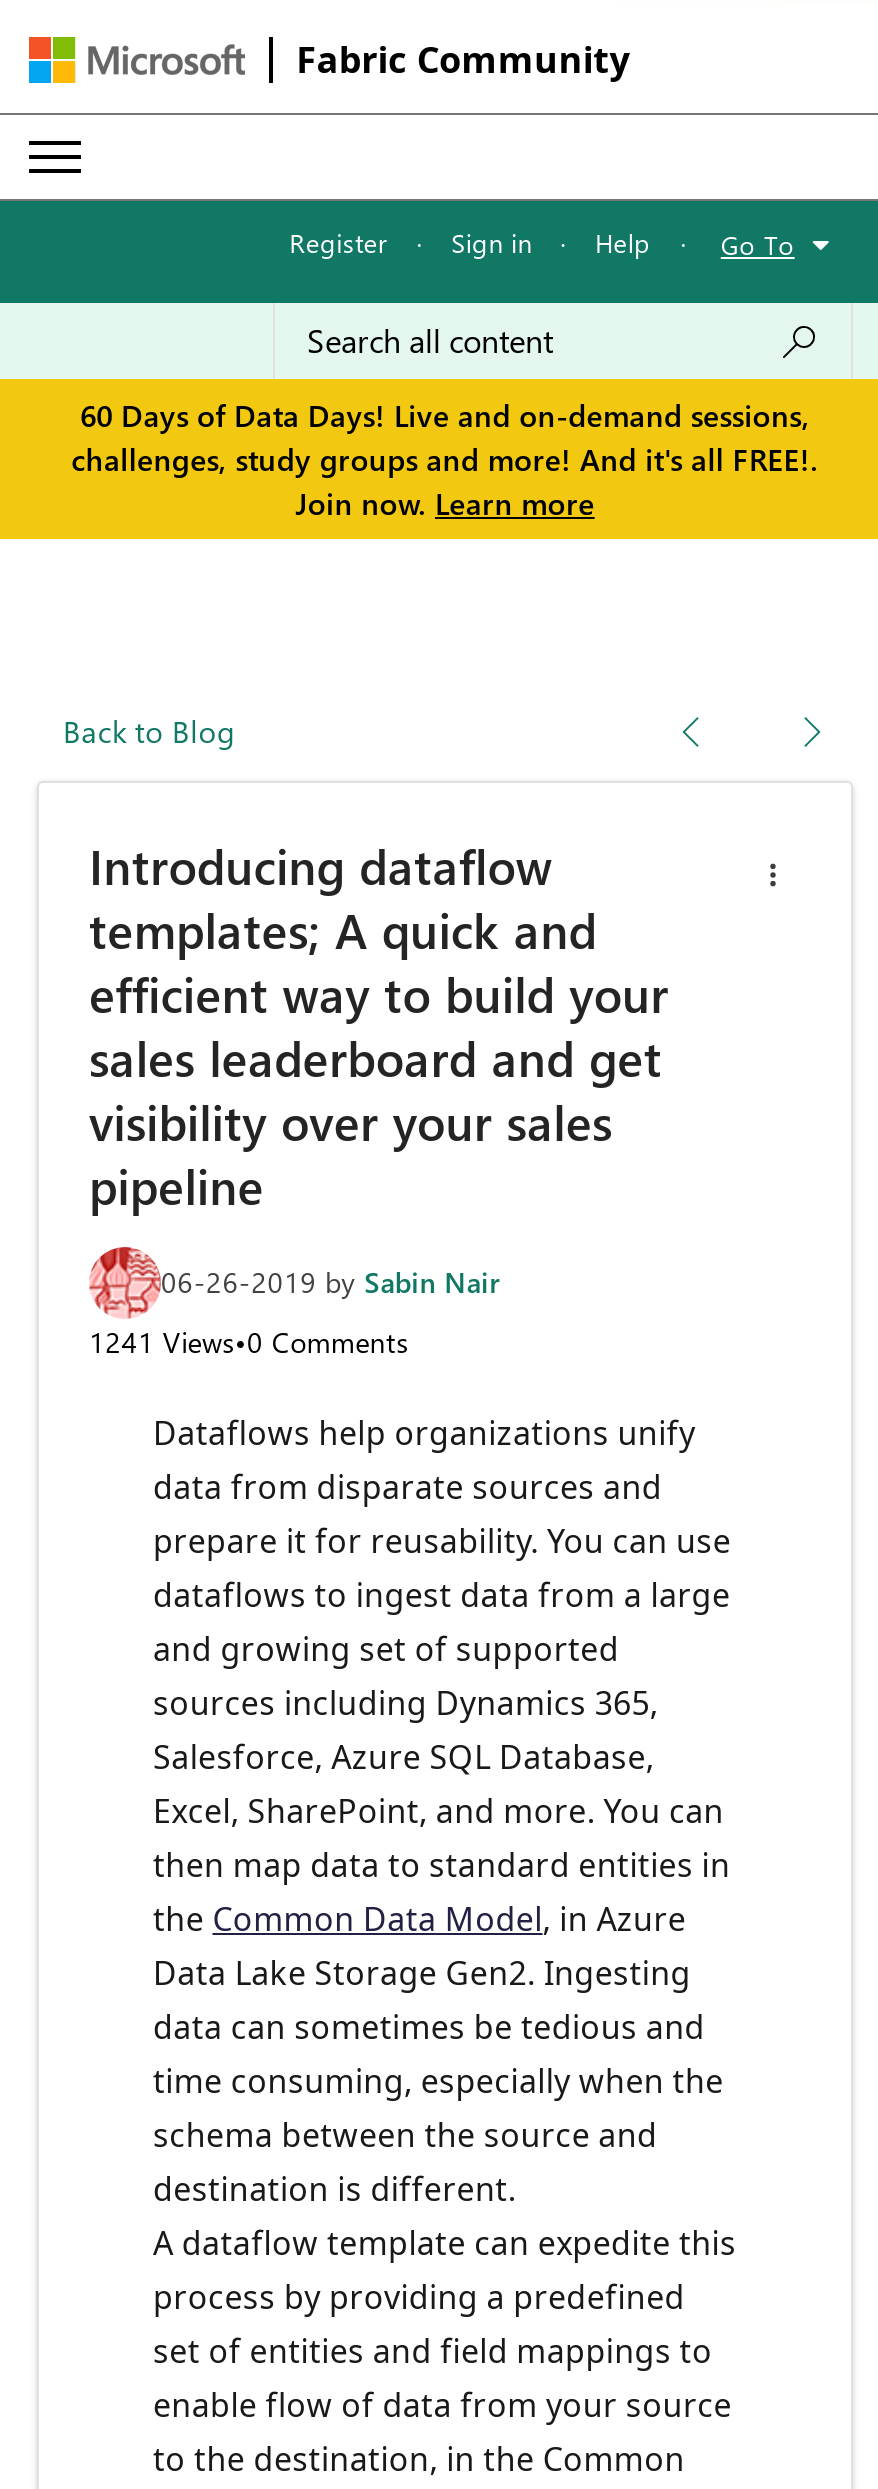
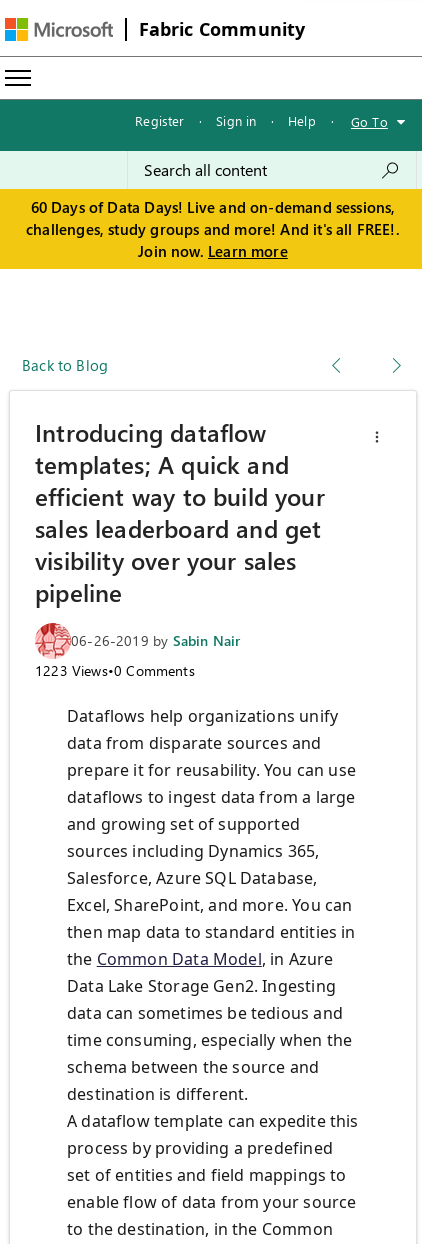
[89,1324,409,1362] 1241 Views•0 Comments -> [35,661,195,680] 1223 Views•0 Comments

